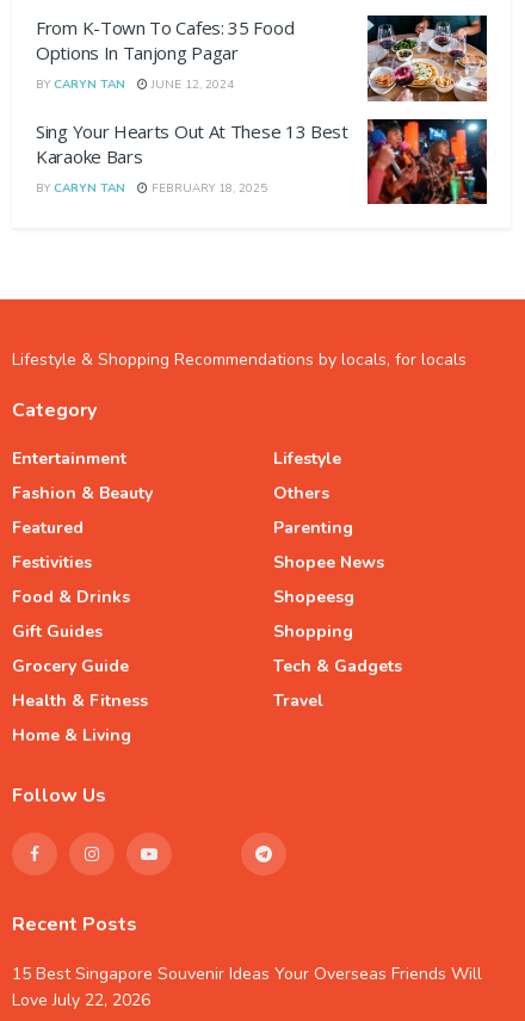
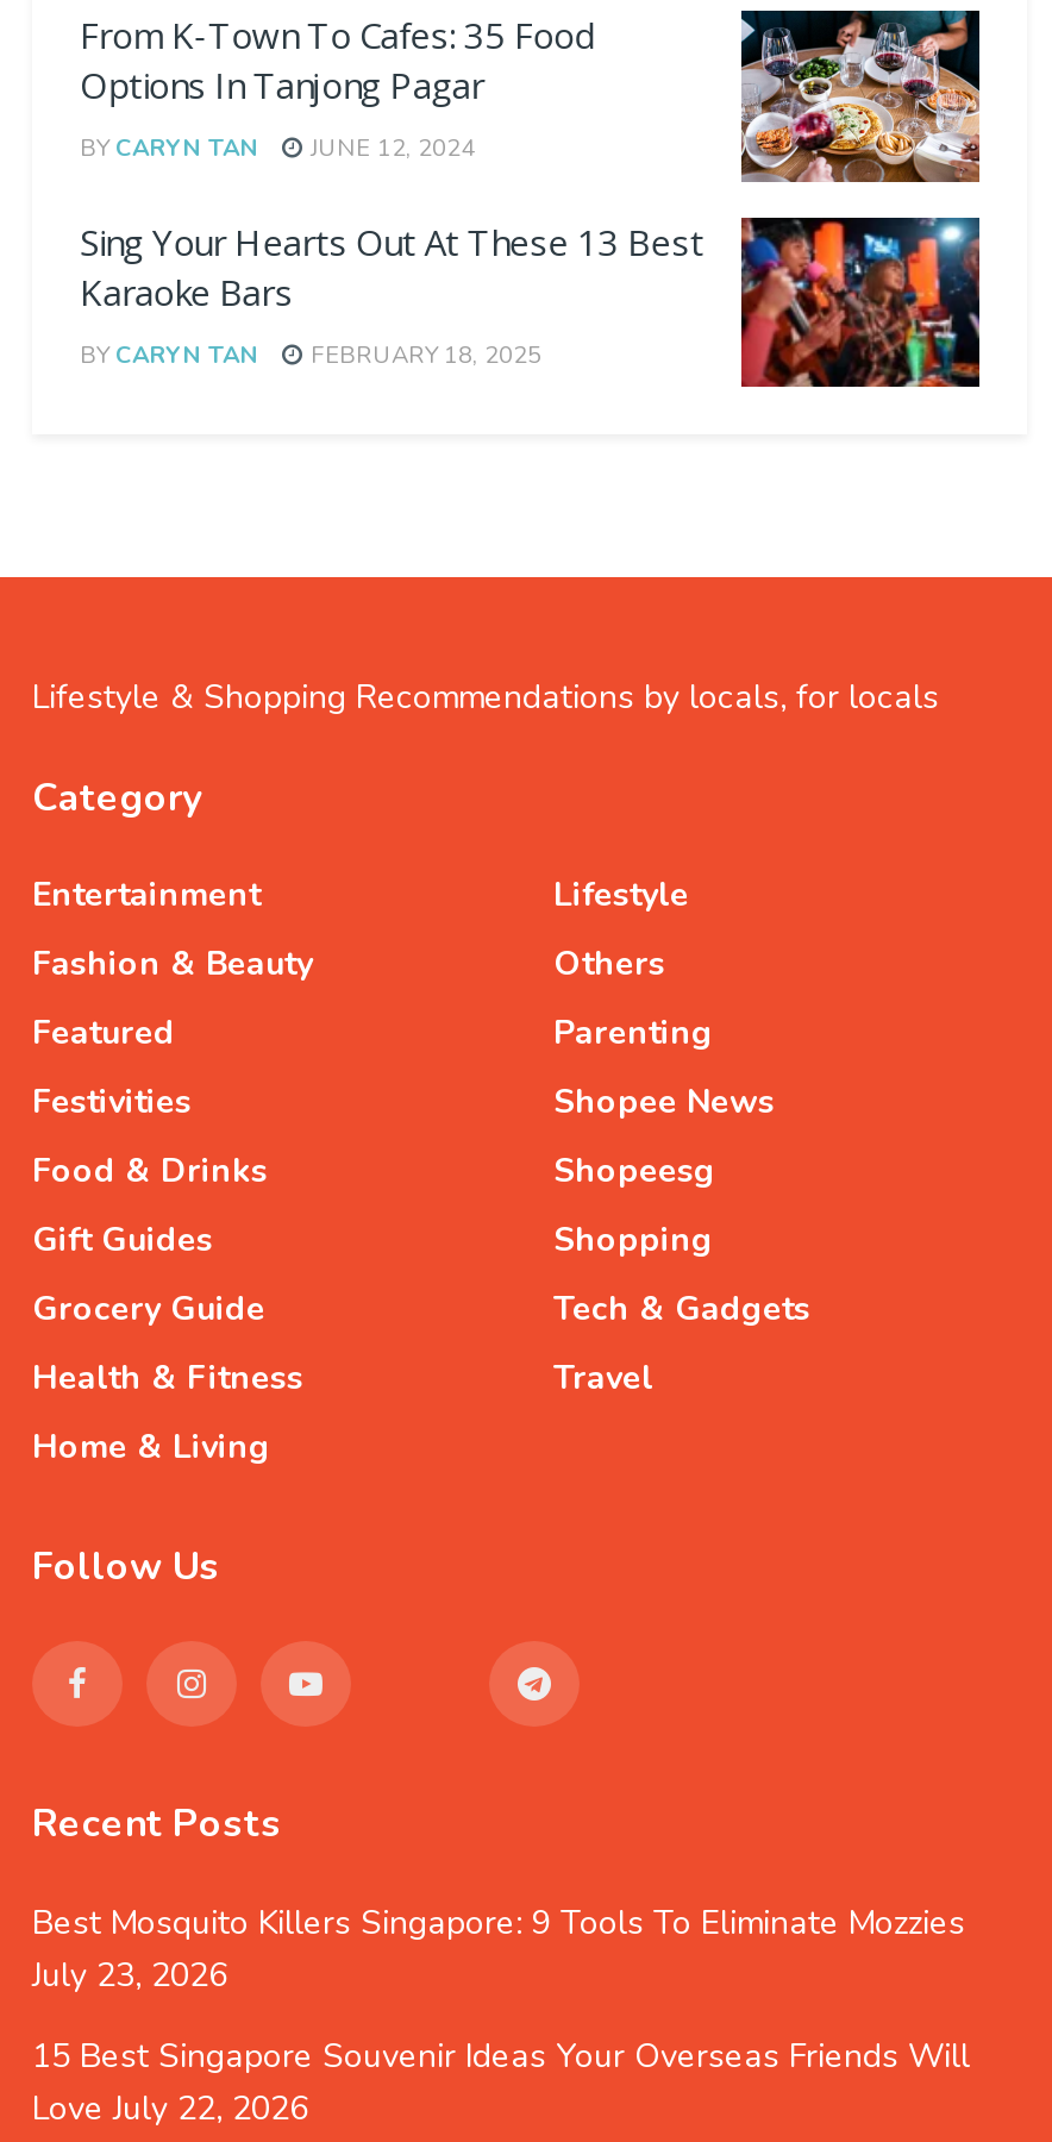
none -> [32,1900,965,1998] Best Mosquito Killers Singapore: 9 Tools To Eliminate Mozzies | July 23, 2026

